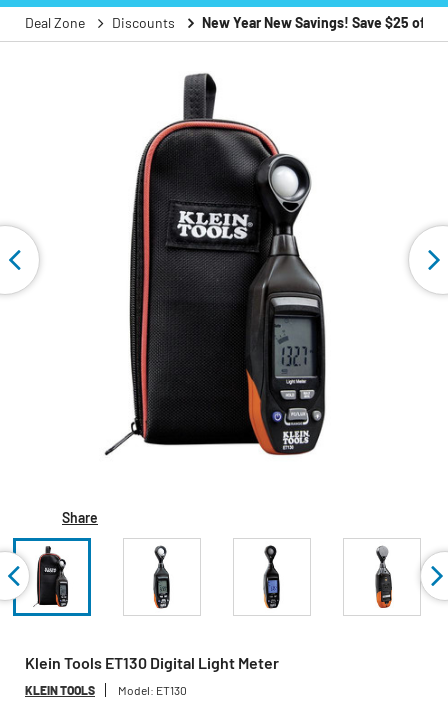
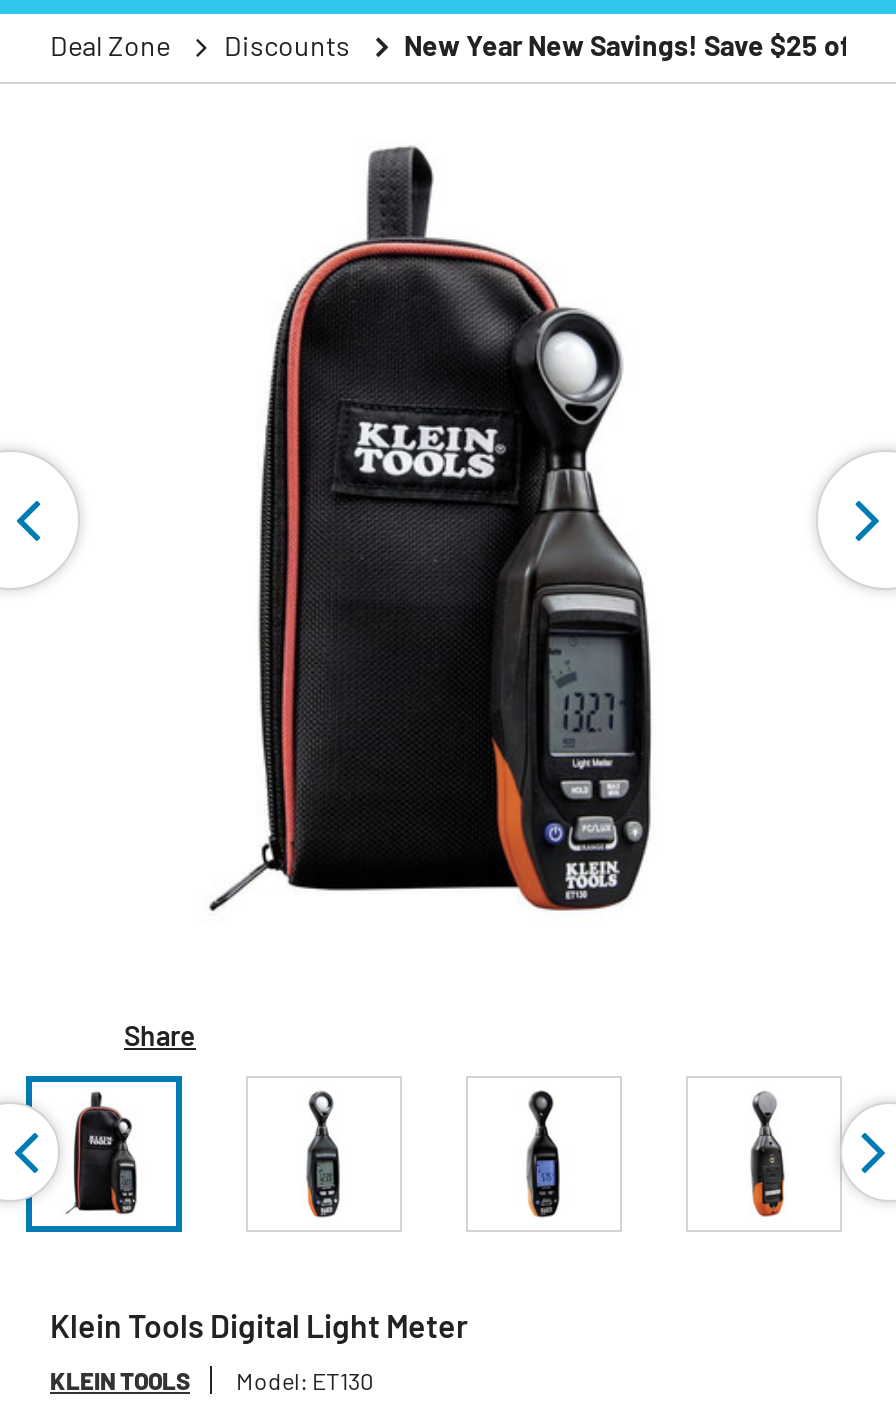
[25,653,279,672] Klein Tools ET130 Digital Light Meter -> [50,1306,468,1344] Klein Tools Digital Light Meter

